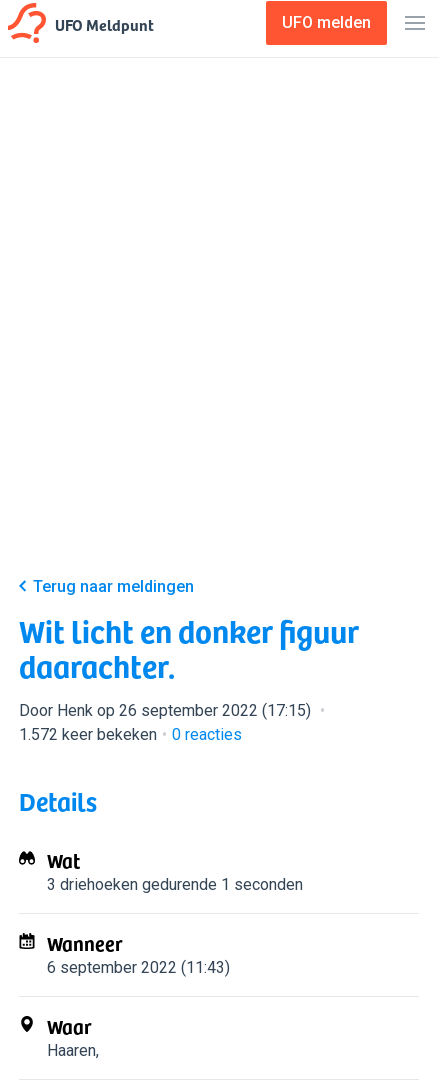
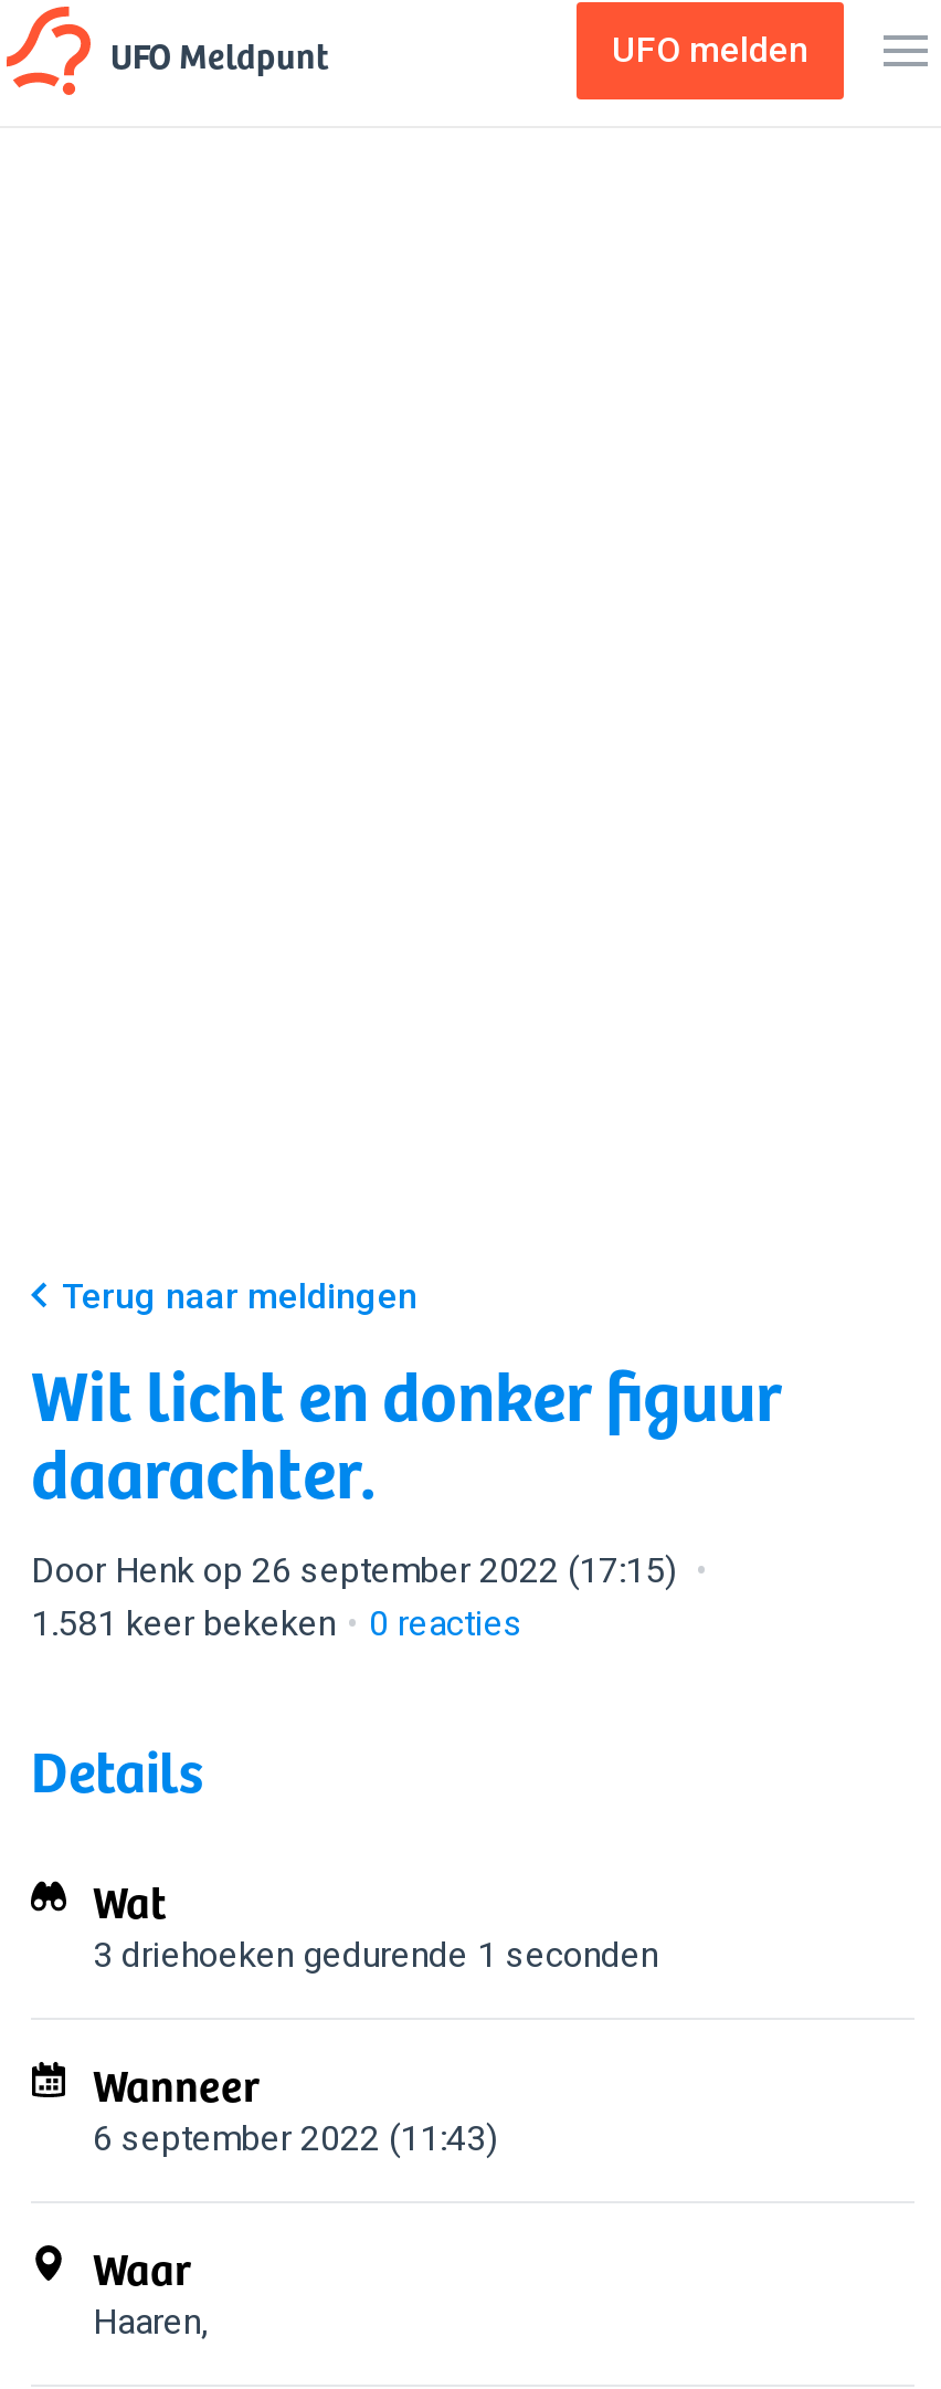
[19,725,242,744] 1.572 keer bekeken 0 reacties -> [31,1602,524,1644] 1.581 keer bekeken 0 reacties

